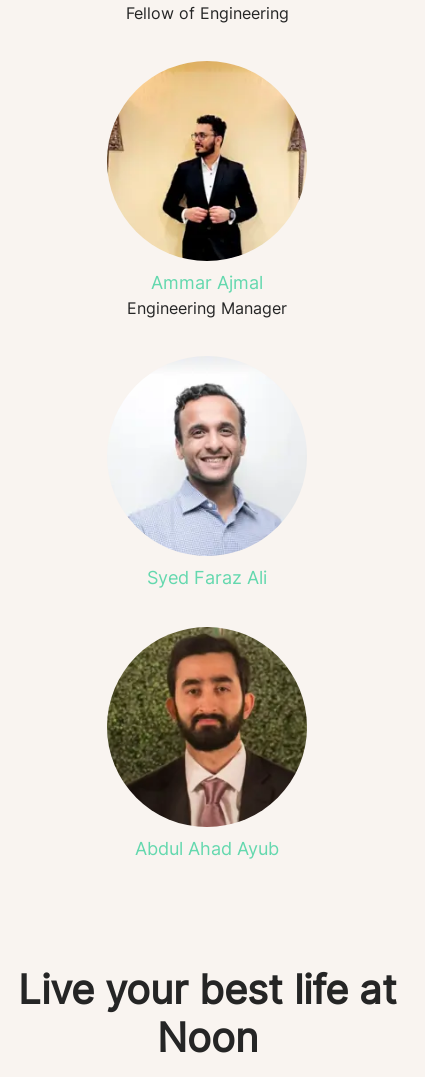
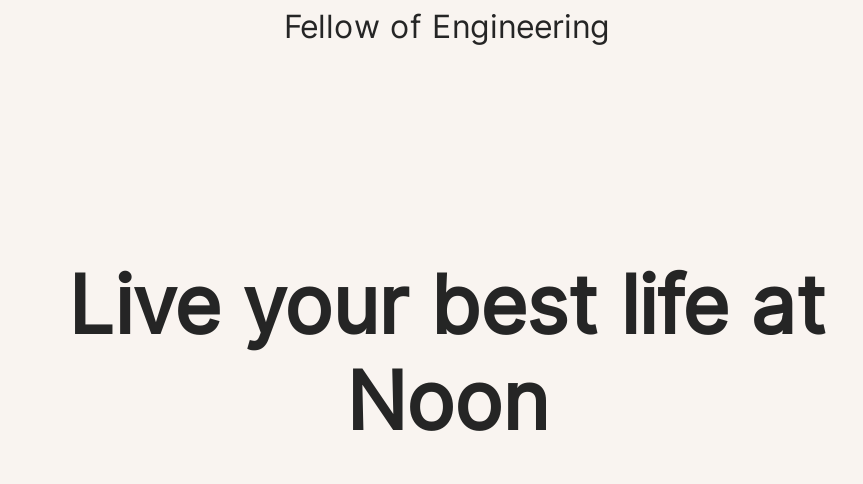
[106,60,307,318] [image] | Ammar Ajmal | Engineering Manager -> none
[128,383,282,588] [image] | Syed Faraz Ali -> none
[106,626,308,859] [image] | Abdul Ahad Ayub -> none

